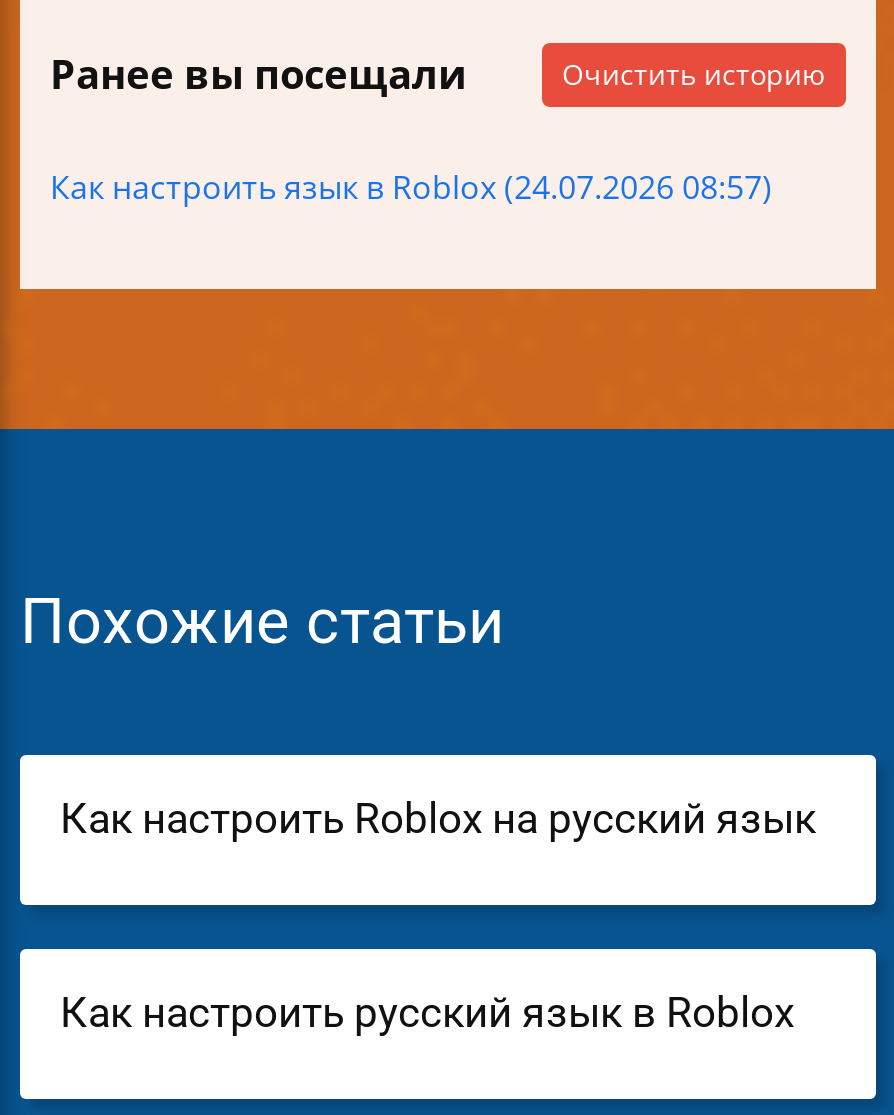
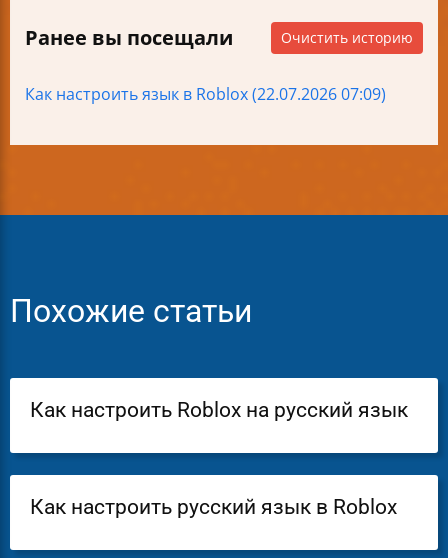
[50,166,772,210] Как настроить язык в Roblox (24.07.2026 08:57) -> [25,83,386,105] Как настроить язык в Roblox (22.07.2026 07:09)

